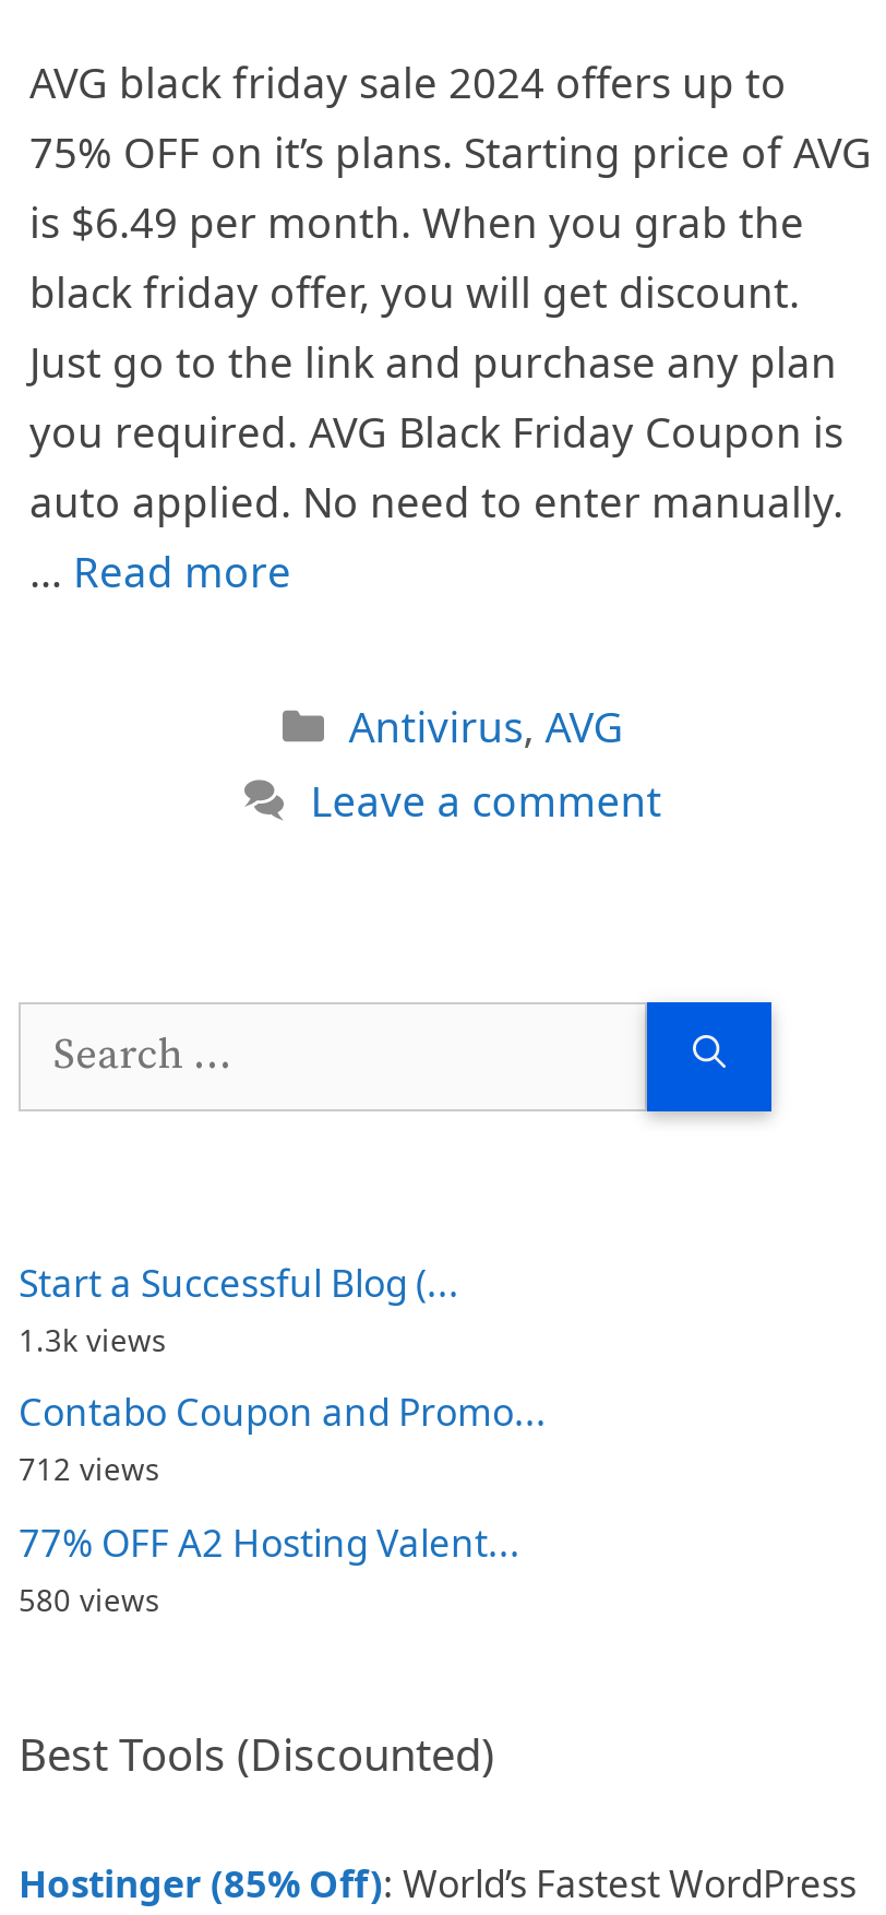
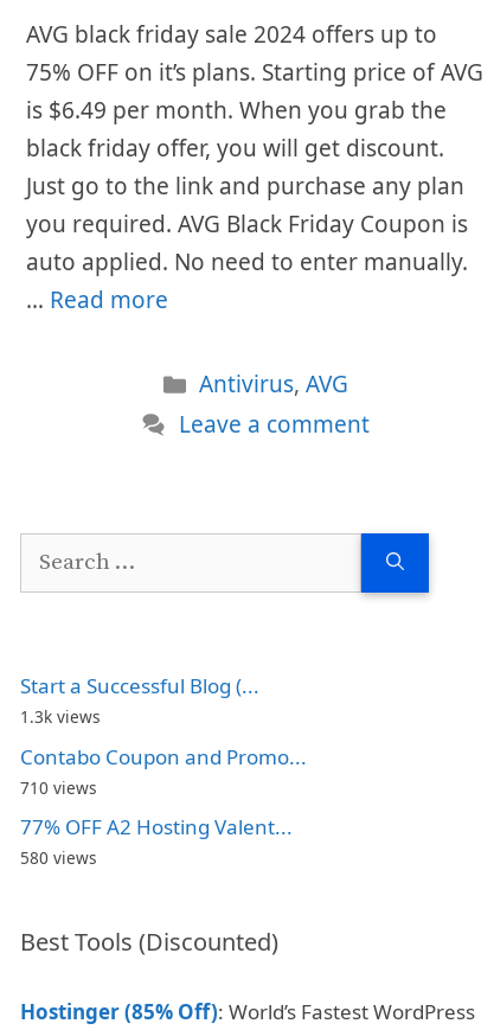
[19,1447,160,1489] 712 views -> [20,776,97,799] 710 views

